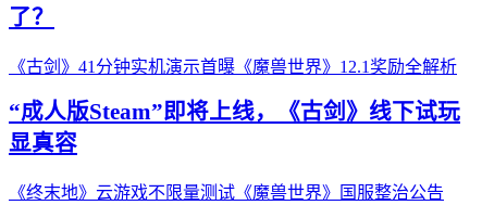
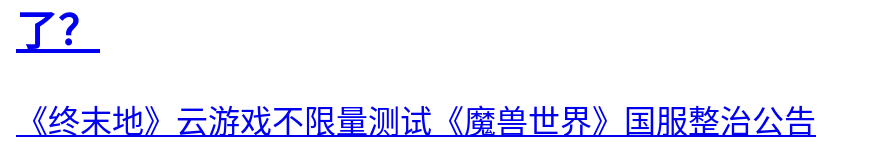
[9,57,460,155] 《古剑》41分钟实机演示首曝《魔兽世界》12.1奖励全解析 | “成人版Steam”即将上线，《古剑》线下试玩 | 显真容 -> none

